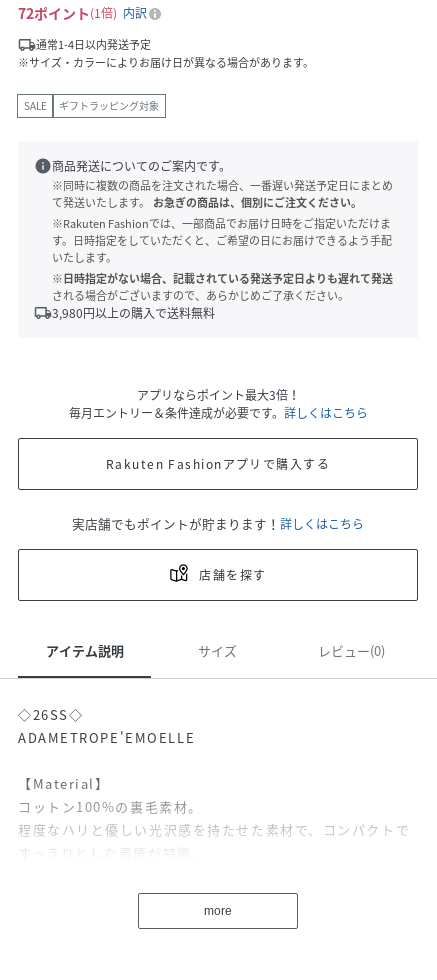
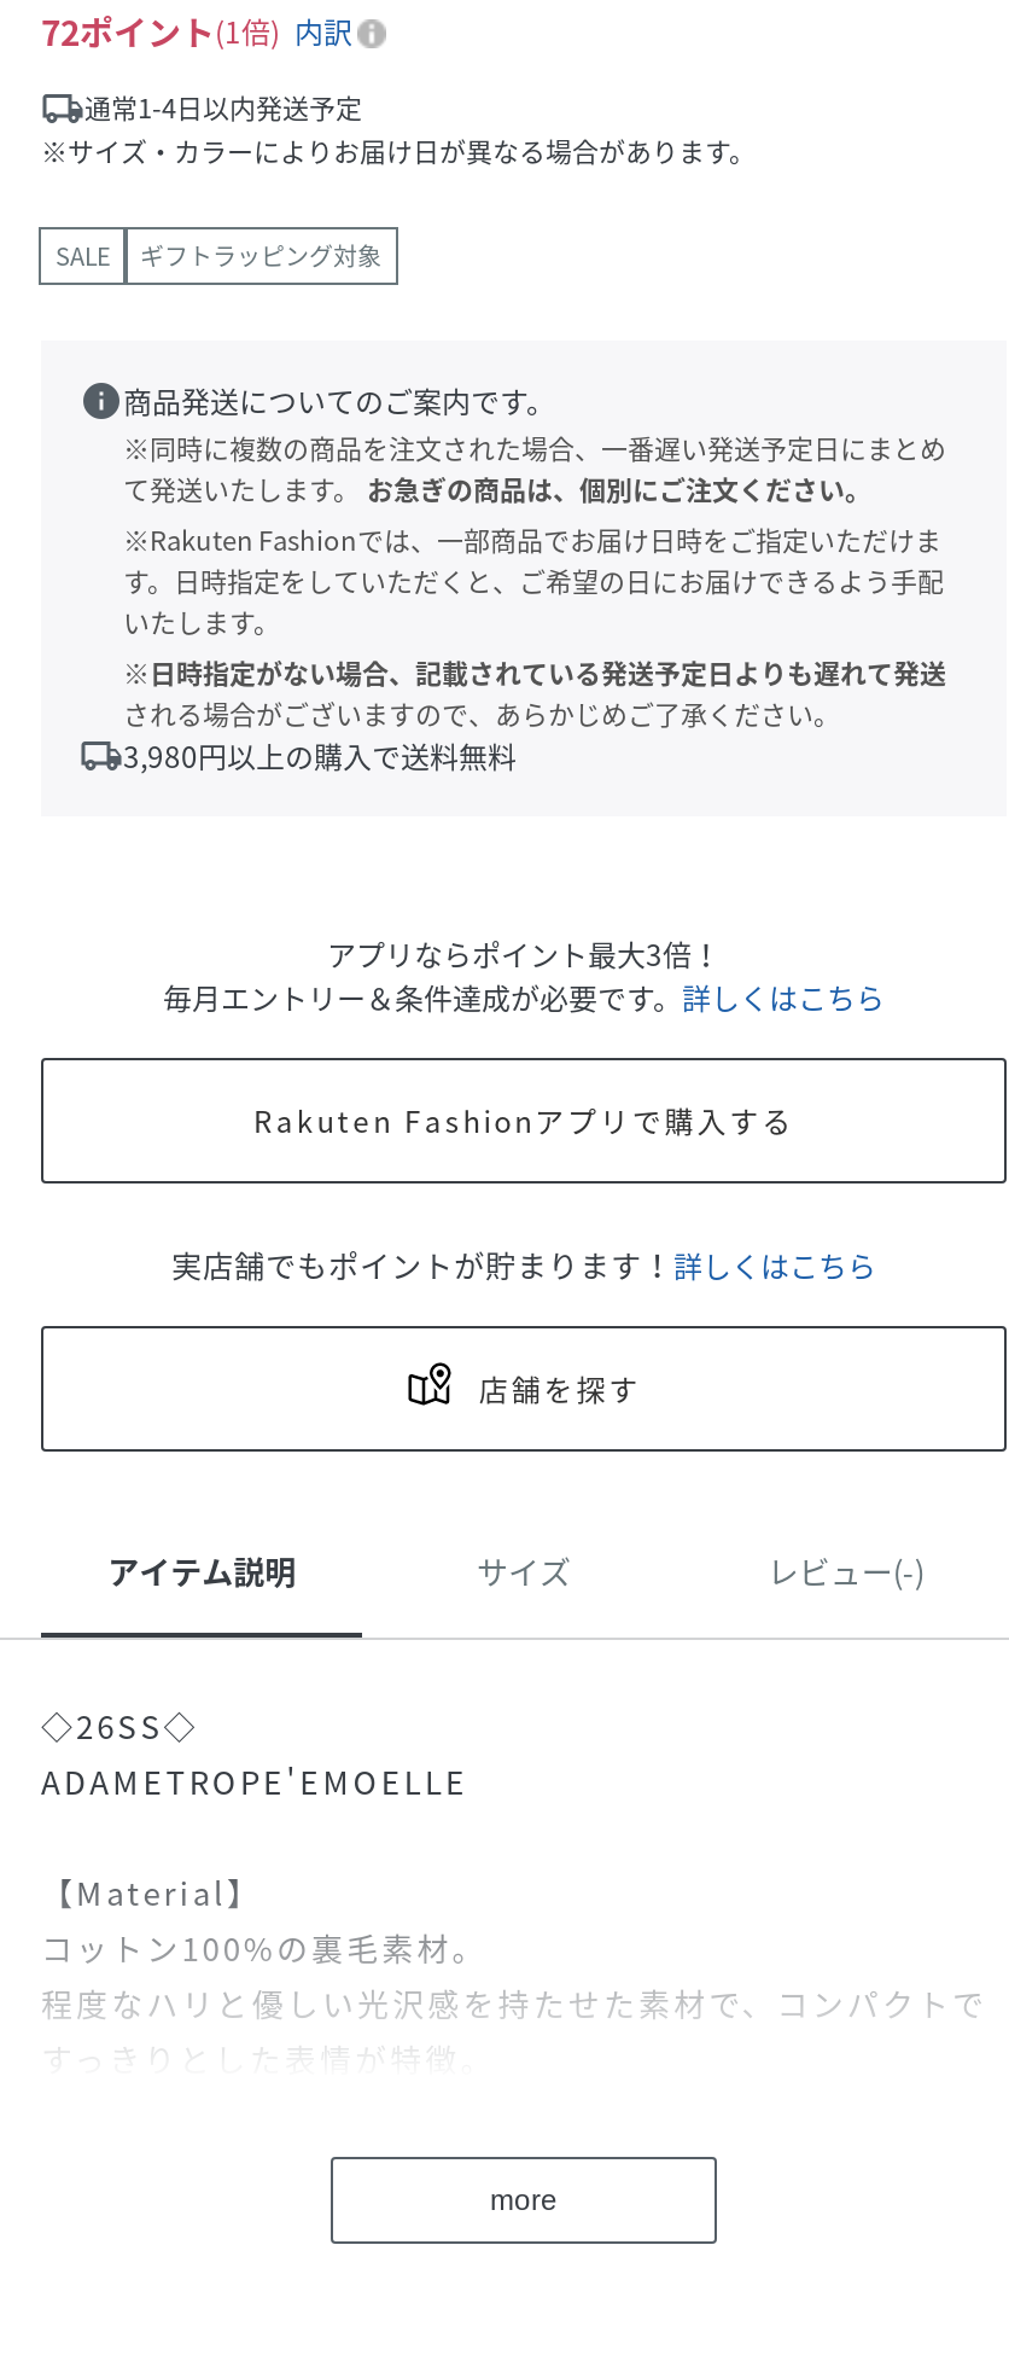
[318,641,385,660] レビュー(0) -> [767,1548,924,1594] レビュー(-)

